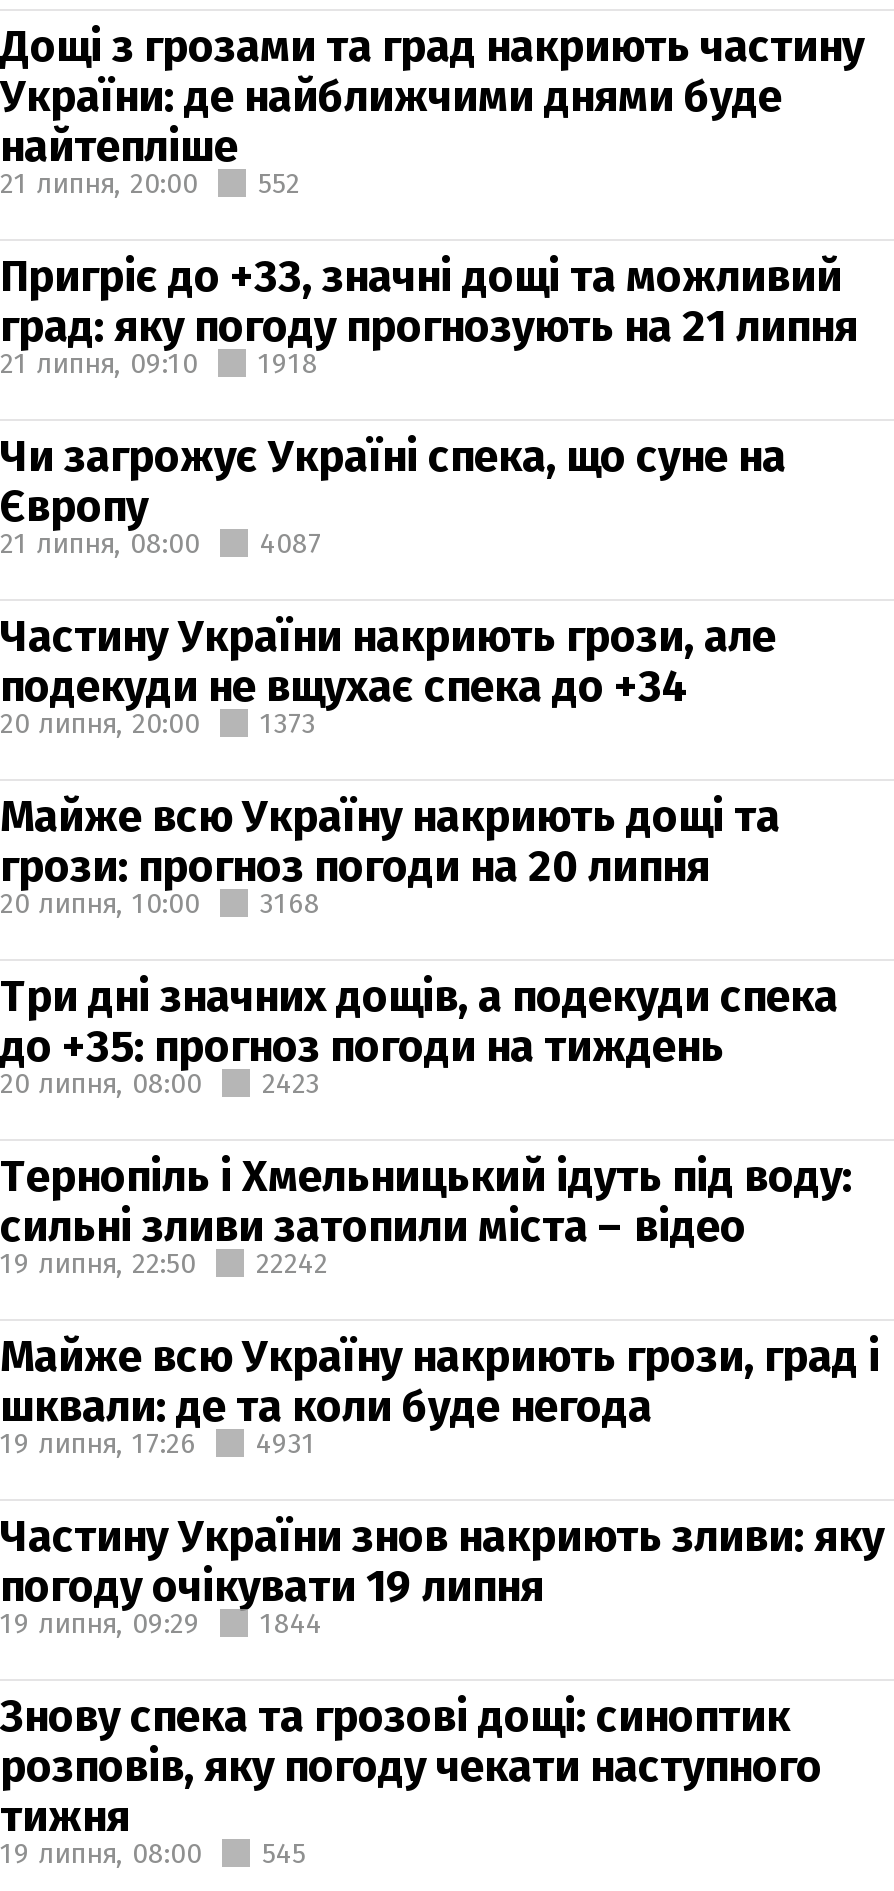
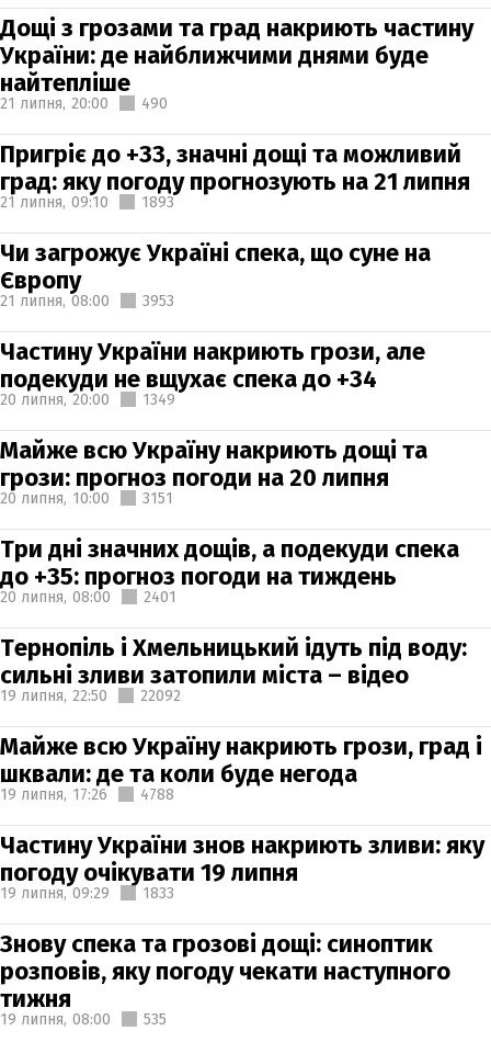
[0,166,300,200] 21 липня, 20:00 552 -> [0,94,168,112] 21 липня, 20:00 490
[258,346,318,380] 1918 -> [141,192,174,211] 1893
[0,526,322,560] 21 липня, 08:00 4087 -> [0,291,174,310] 21 липня, 08:00 3953
[0,706,316,740] 20 липня, 20:00 1373 -> [0,390,175,409] 20 липня, 20:00 1349
[0,886,320,920] 20 липня, 10:00 3168 -> [0,489,173,507] 20 липня, 10:00 3151
[0,1066,320,1100] 20 липня, 08:00 2423 -> [0,587,176,606] 20 липня, 08:00 2401
[0,1246,328,1280] 19 липня, 22:50 22242 -> [0,686,181,705] 19 липня, 22:50 22092
[0,1426,316,1460] 19 липня, 17:26 4931 -> [0,785,174,803] 19 липня, 17:26 4788
[0,1606,322,1640] 19 липня, 09:29 1844 -> [0,884,174,902] 19 липня, 09:29 1833
[0,1836,306,1870] 19 липня, 08:00 545 -> [0,1010,167,1028] 19 липня, 08:00 535

